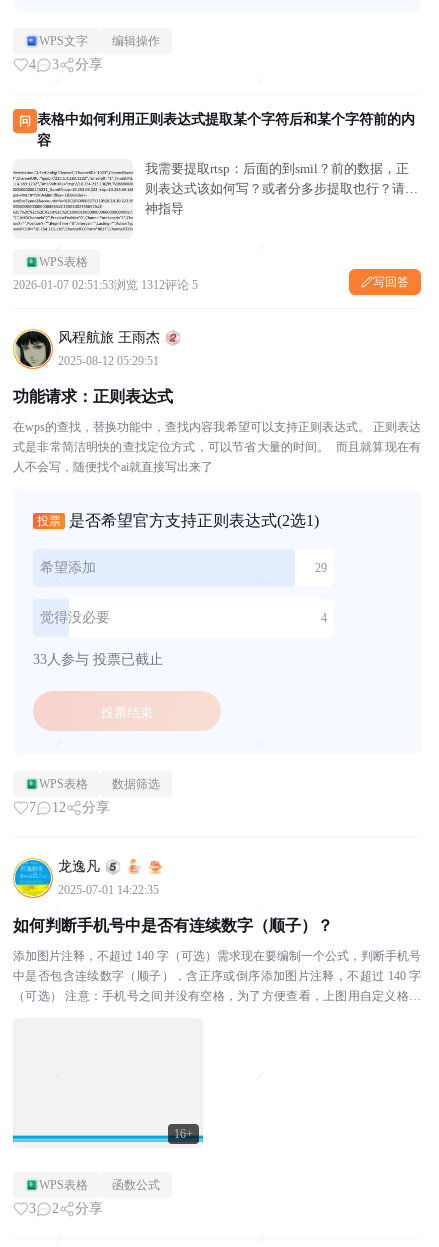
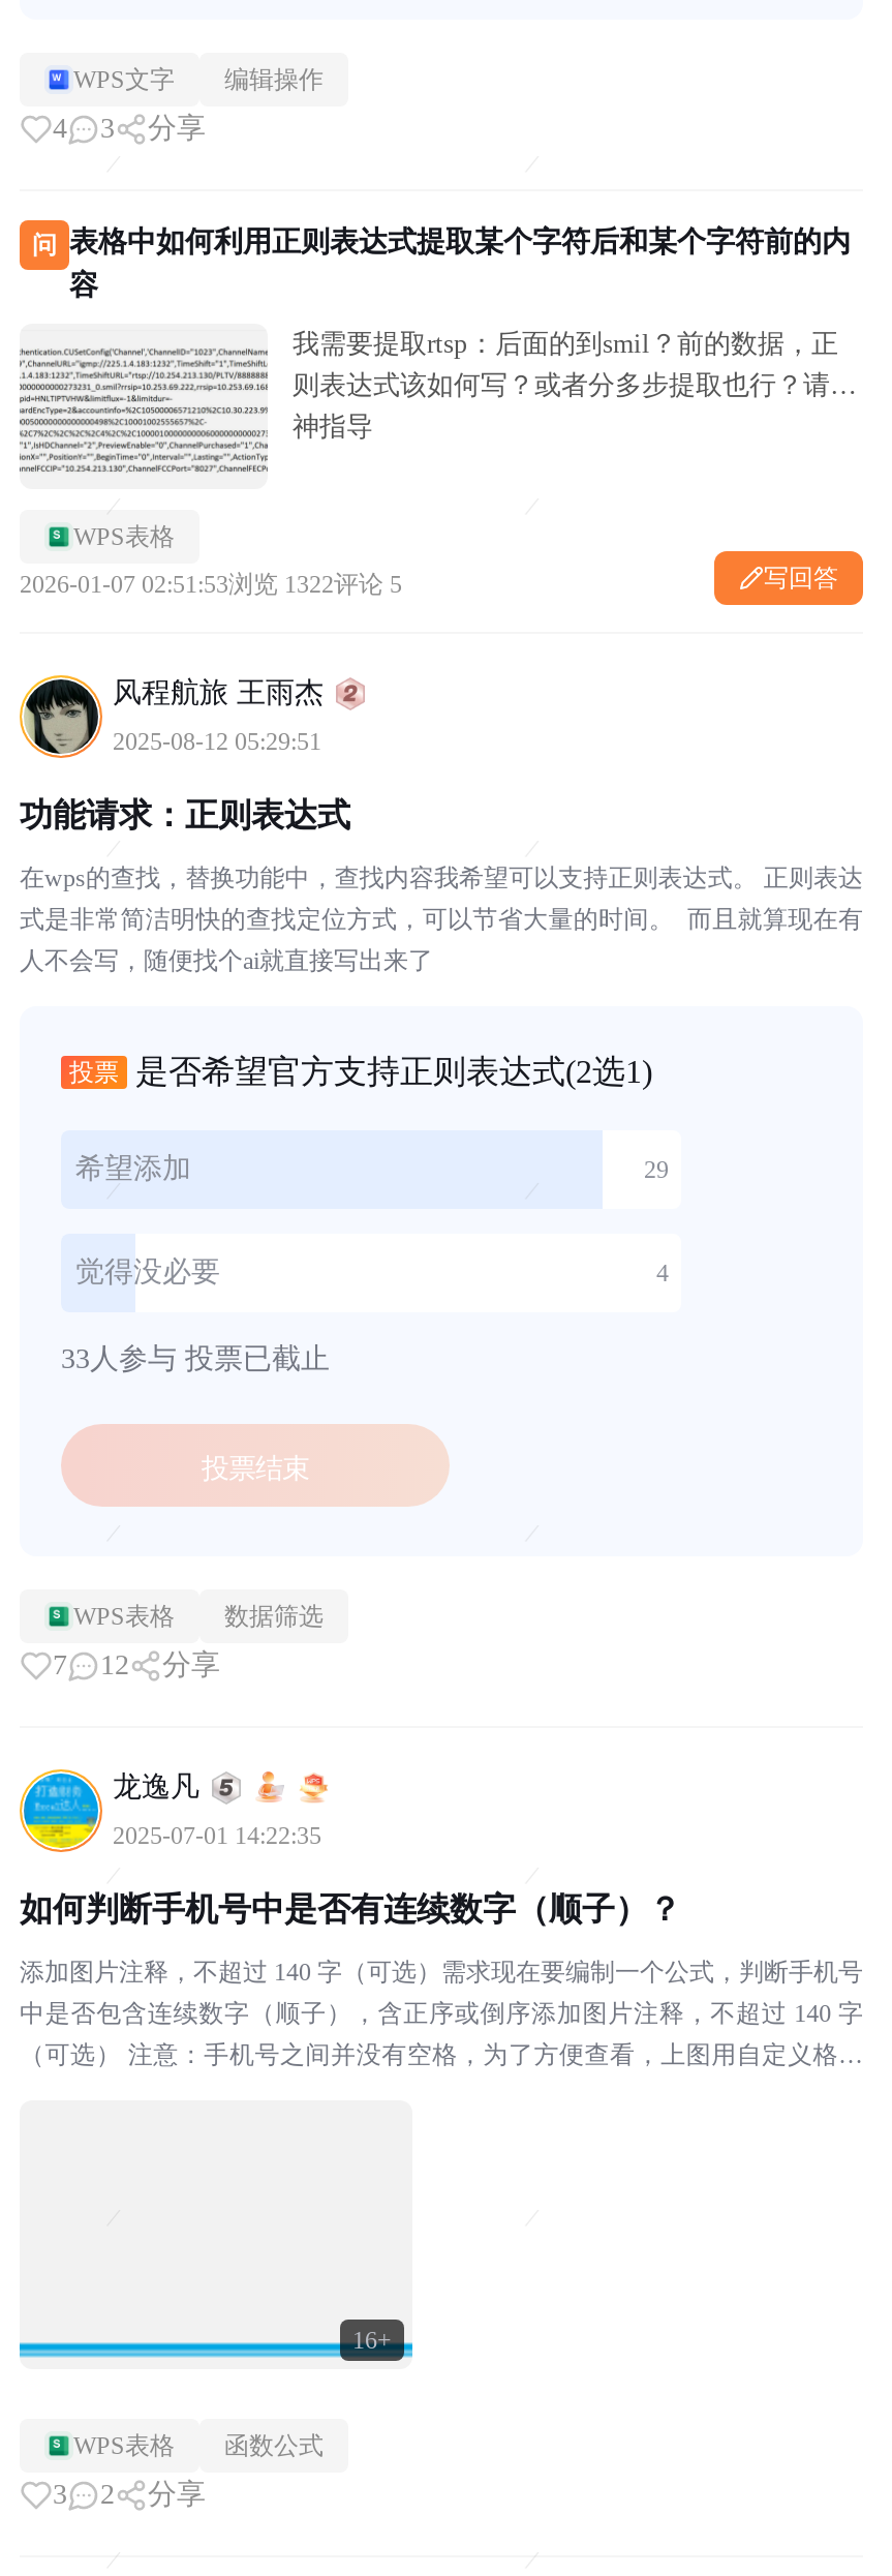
[13,278,198,292] 2026-01-07 02:51:53浏览 1312评论 5 -> [20,570,402,599] 2026-01-07 02:51:53浏览 1322评论 5

